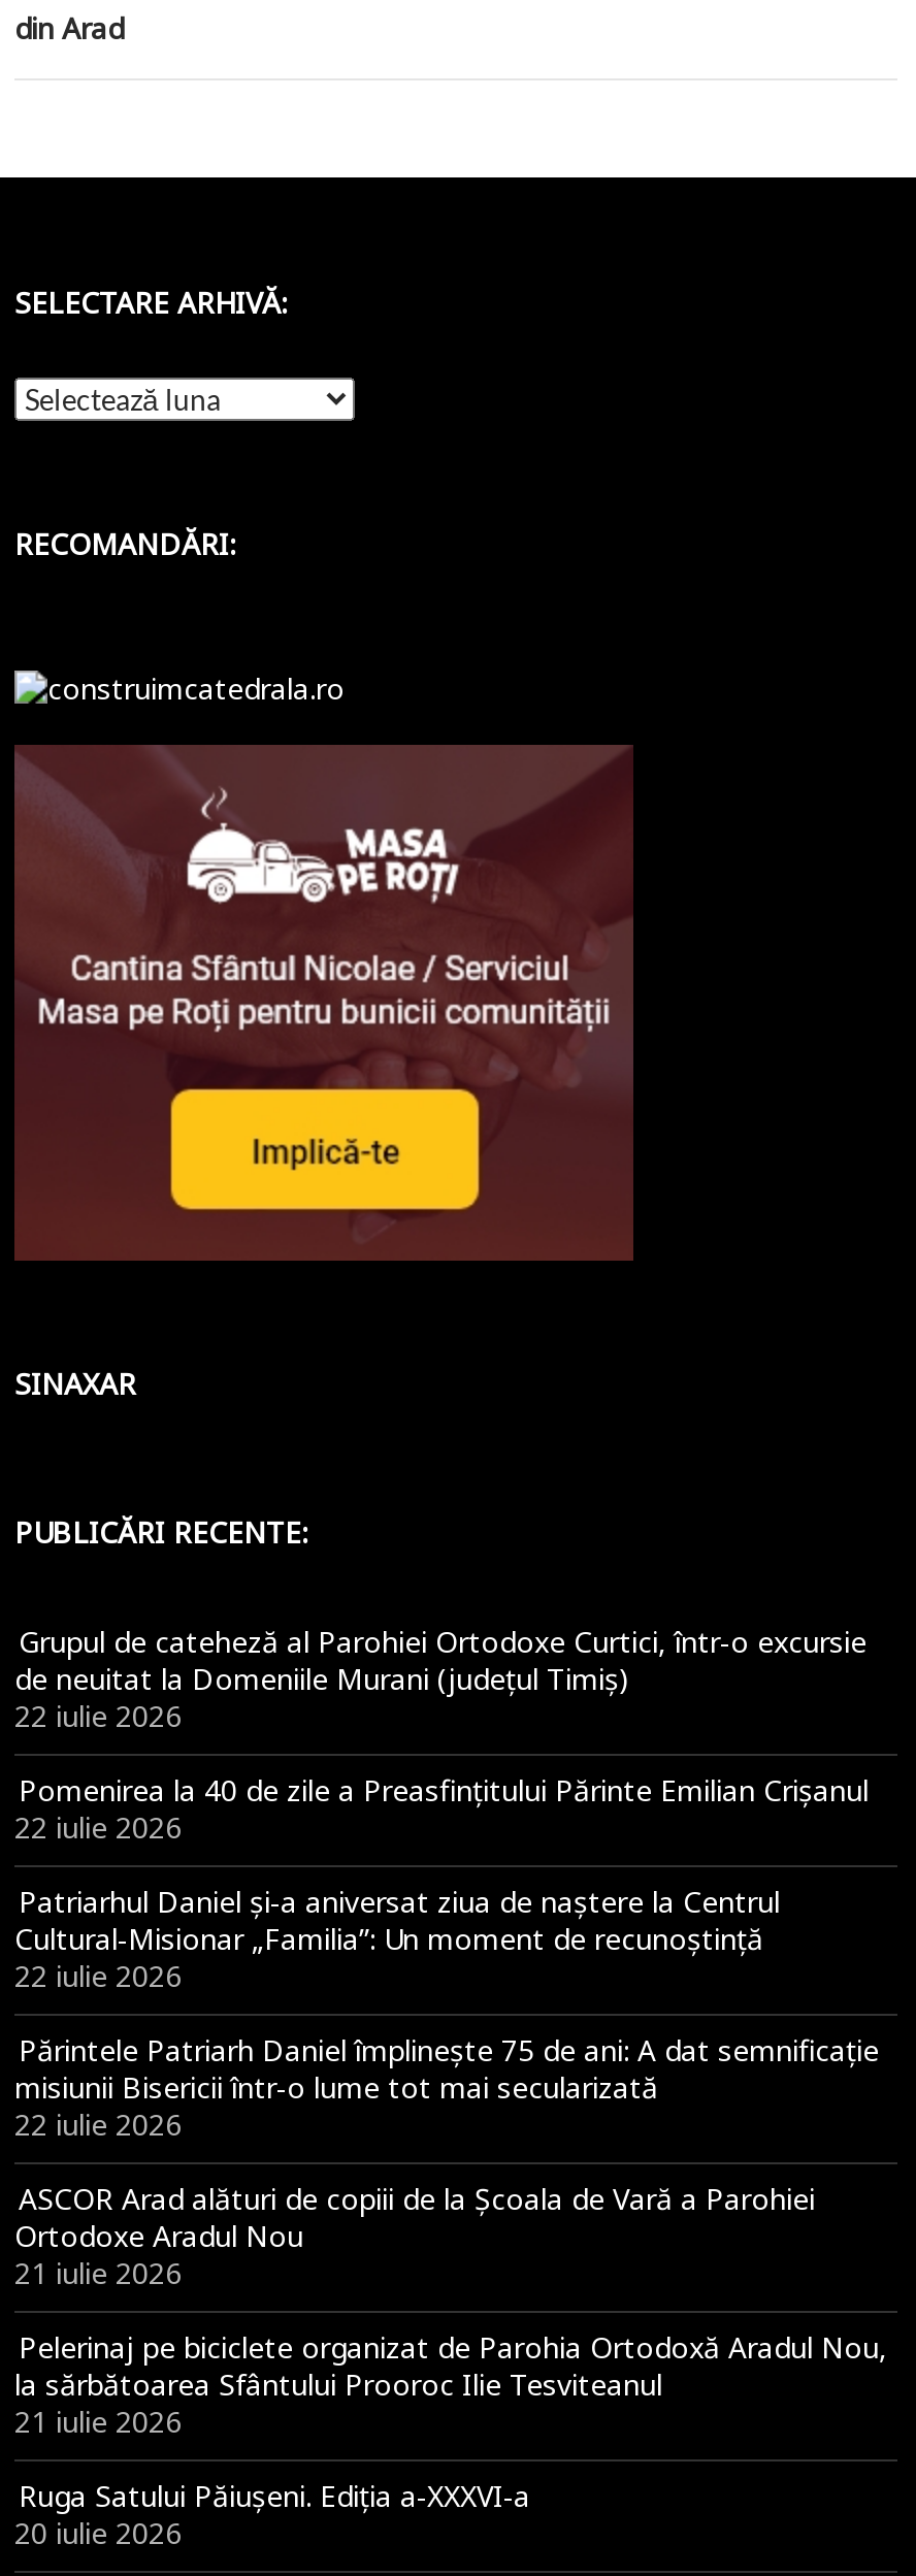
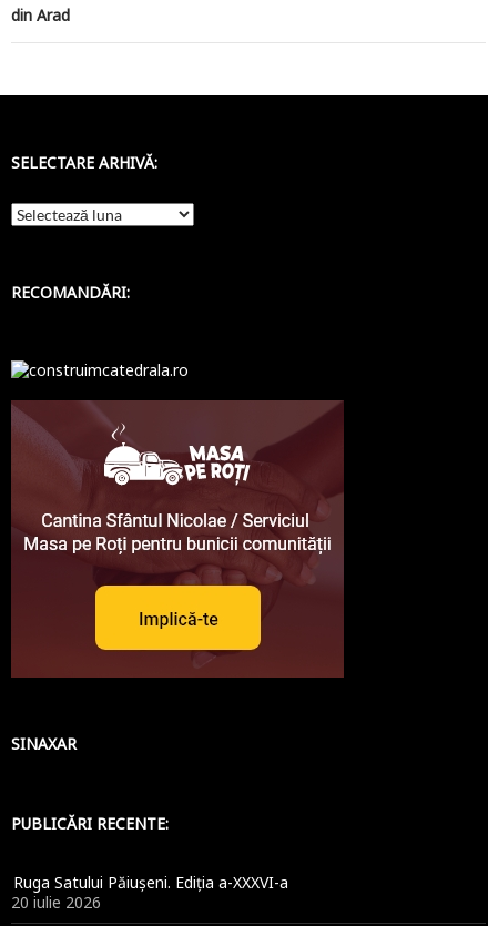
[14,1622,887,2441] Grupul de cateheză al Parohiei Ortodoxe Curtici, într-o excursie | de neuitat la Domeniile Murani (județul Timiș) | 22 iulie 2026 | Pomenirea la 40 de zile a Preasfințitului Părinte Emilian Crișanul | 22 iulie 2026 | Patriarhul Daniel și-a aniversat ziua de naștere la Centrul | Cultural-Misionar „Familia”: Un moment de recunoștință | 22 iulie 2026 | Părintele Patriarh Daniel împlinește 75 de ani: A dat semnificație | misiunii Bisericii într-o lume tot mai secularizată | 22 iulie 2026 | ASCOR Arad alături de copiii de la Școala de Vară a Parohiei | Ortodoxe Aradul Nou | 21 iulie 2026 | Pelerinaj pe biciclete organizat de Parohia Ortodoxă Aradul Nou, | la sărbătoarea Sfântului Prooroc Ilie Tesviteanul | 21 iulie 2026 -> none

